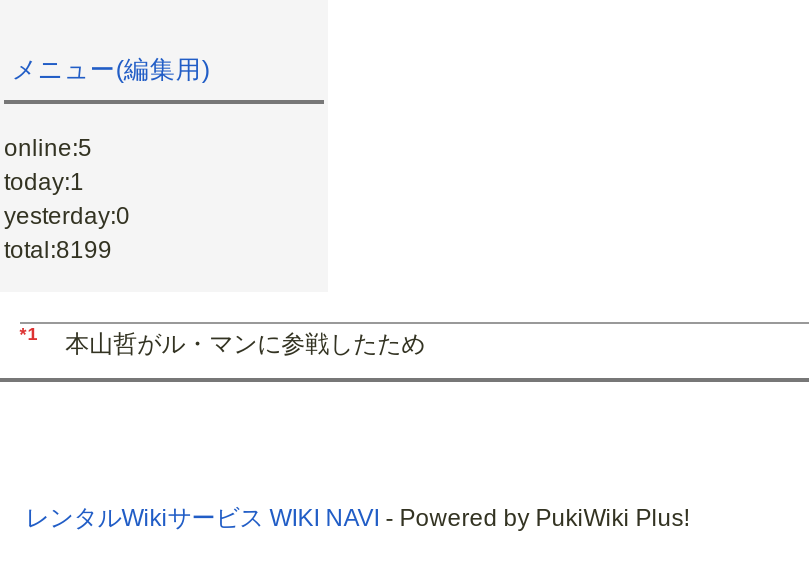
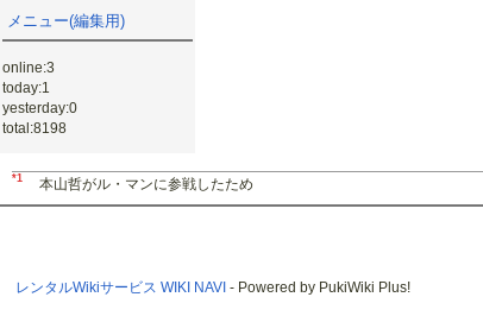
[4,134,92,162] online:5 -> [2,59,55,76] online:3
[4,236,112,264] total:8199 -> [2,120,67,136] total:8198

